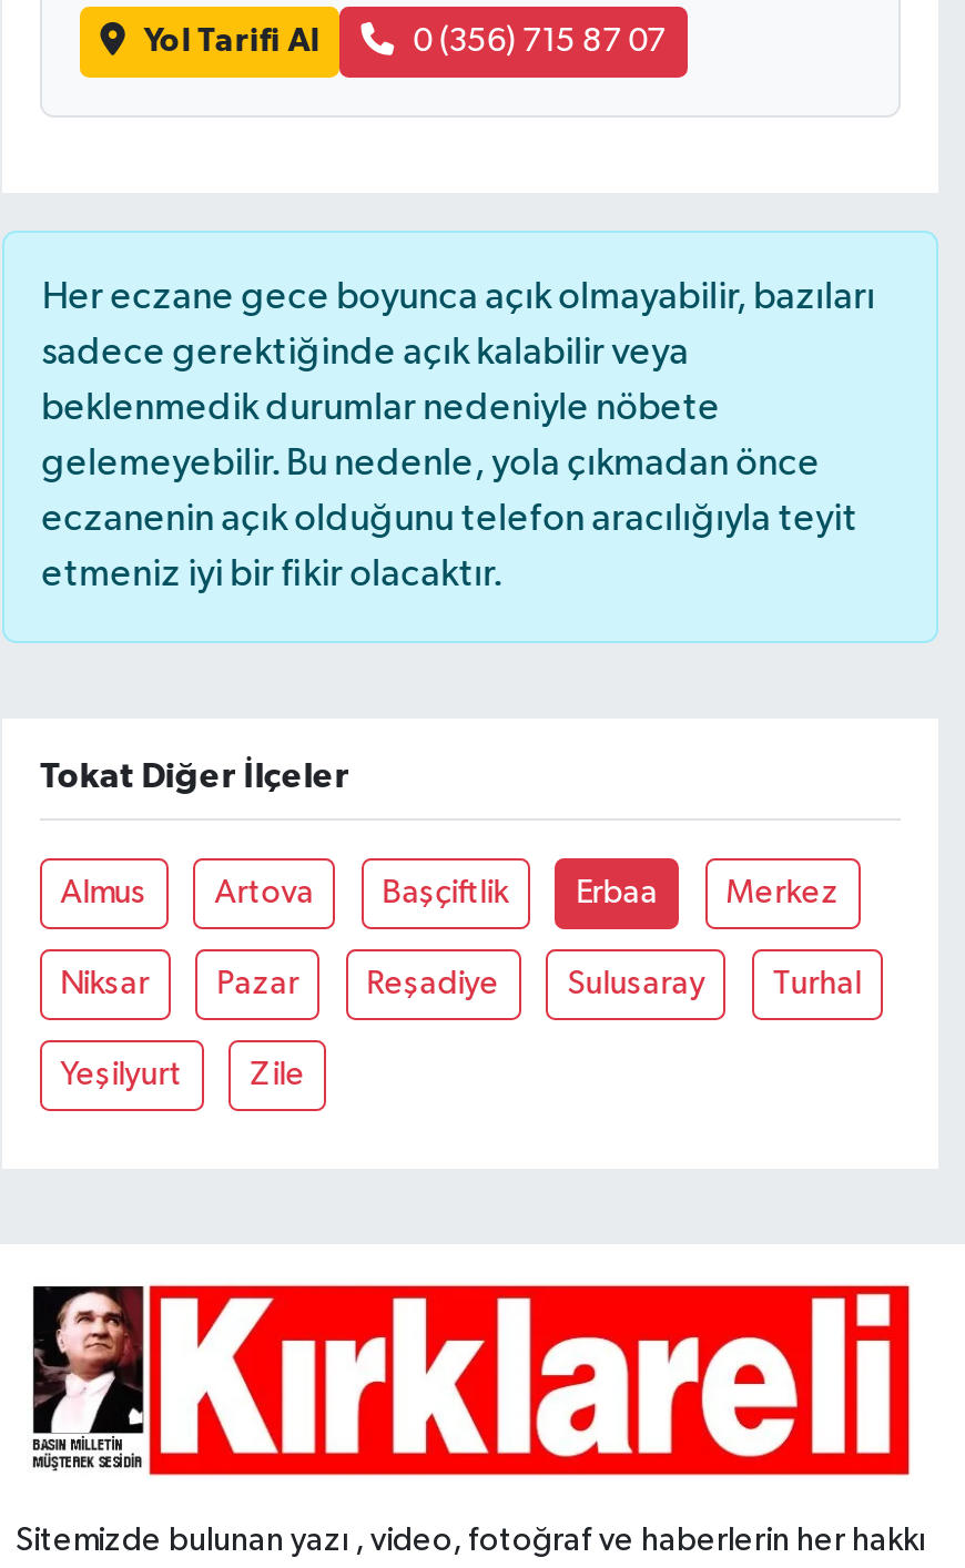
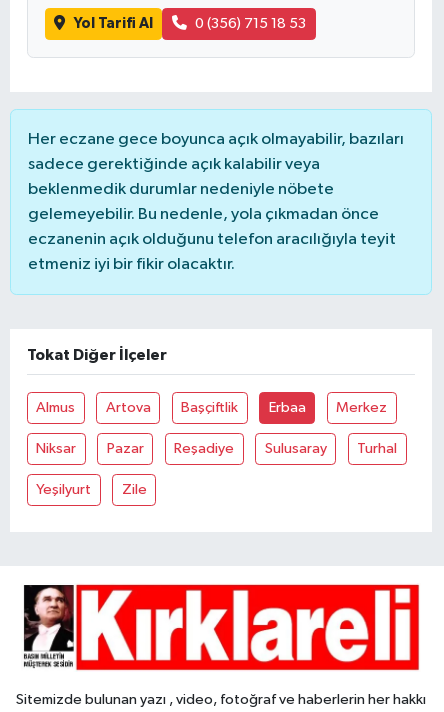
[413,25,666,58] 0 (356) 715 87 07 -> [195,16,306,31] 0 (356) 715 18 53

